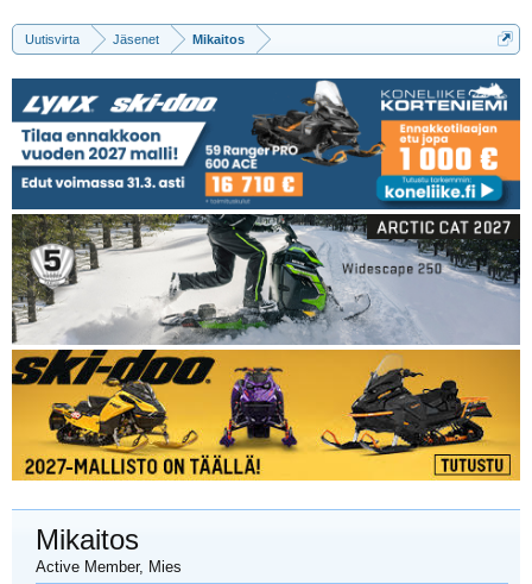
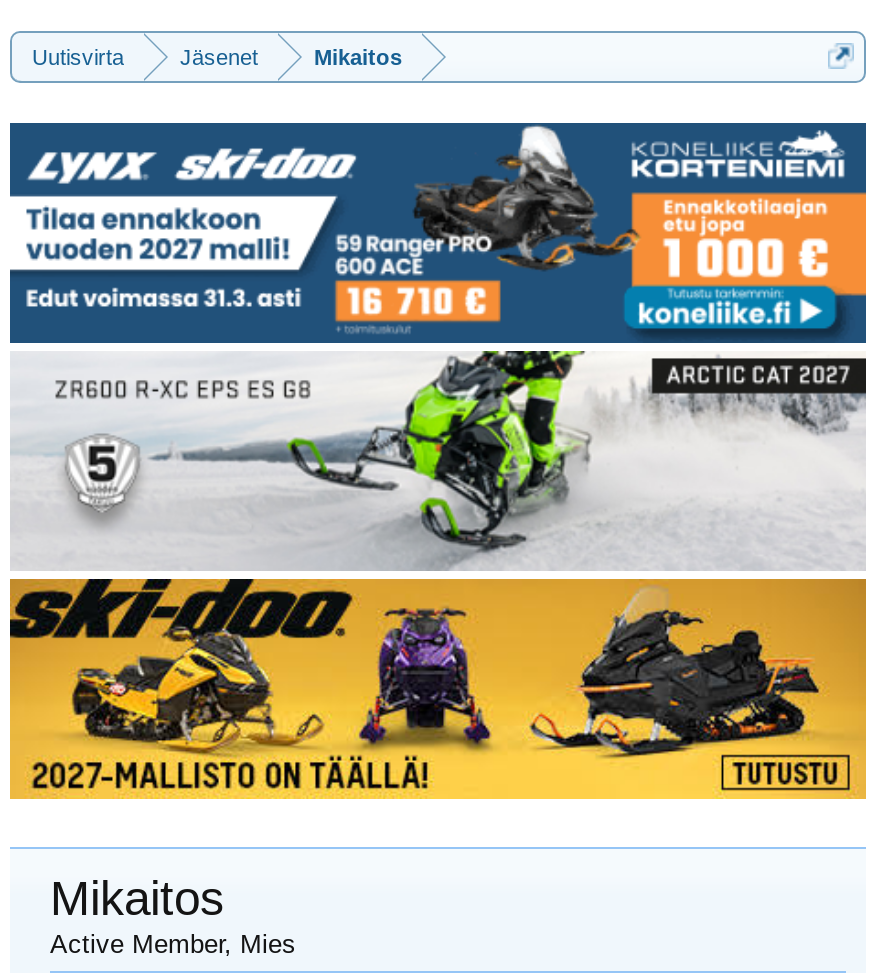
[11,213,521,345] [image] -> [10,349,866,569] [image]

